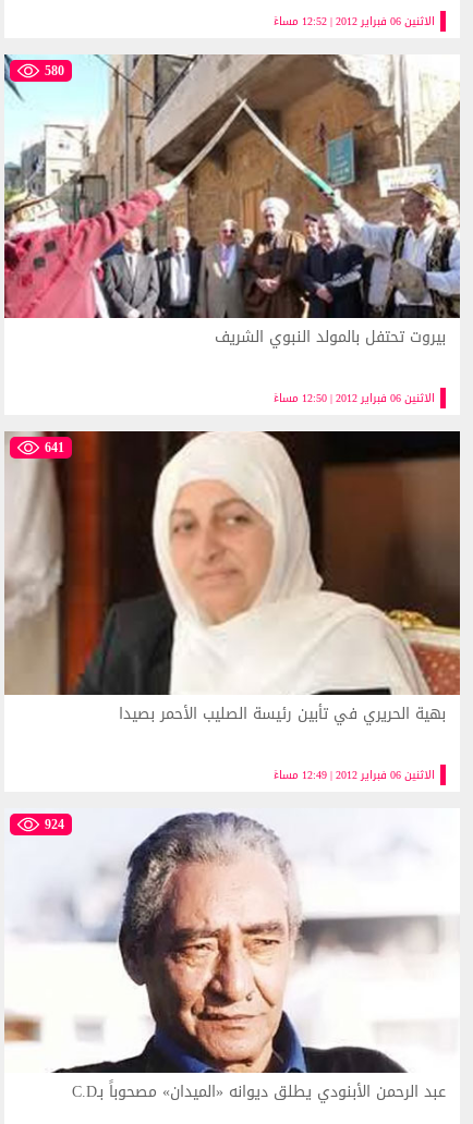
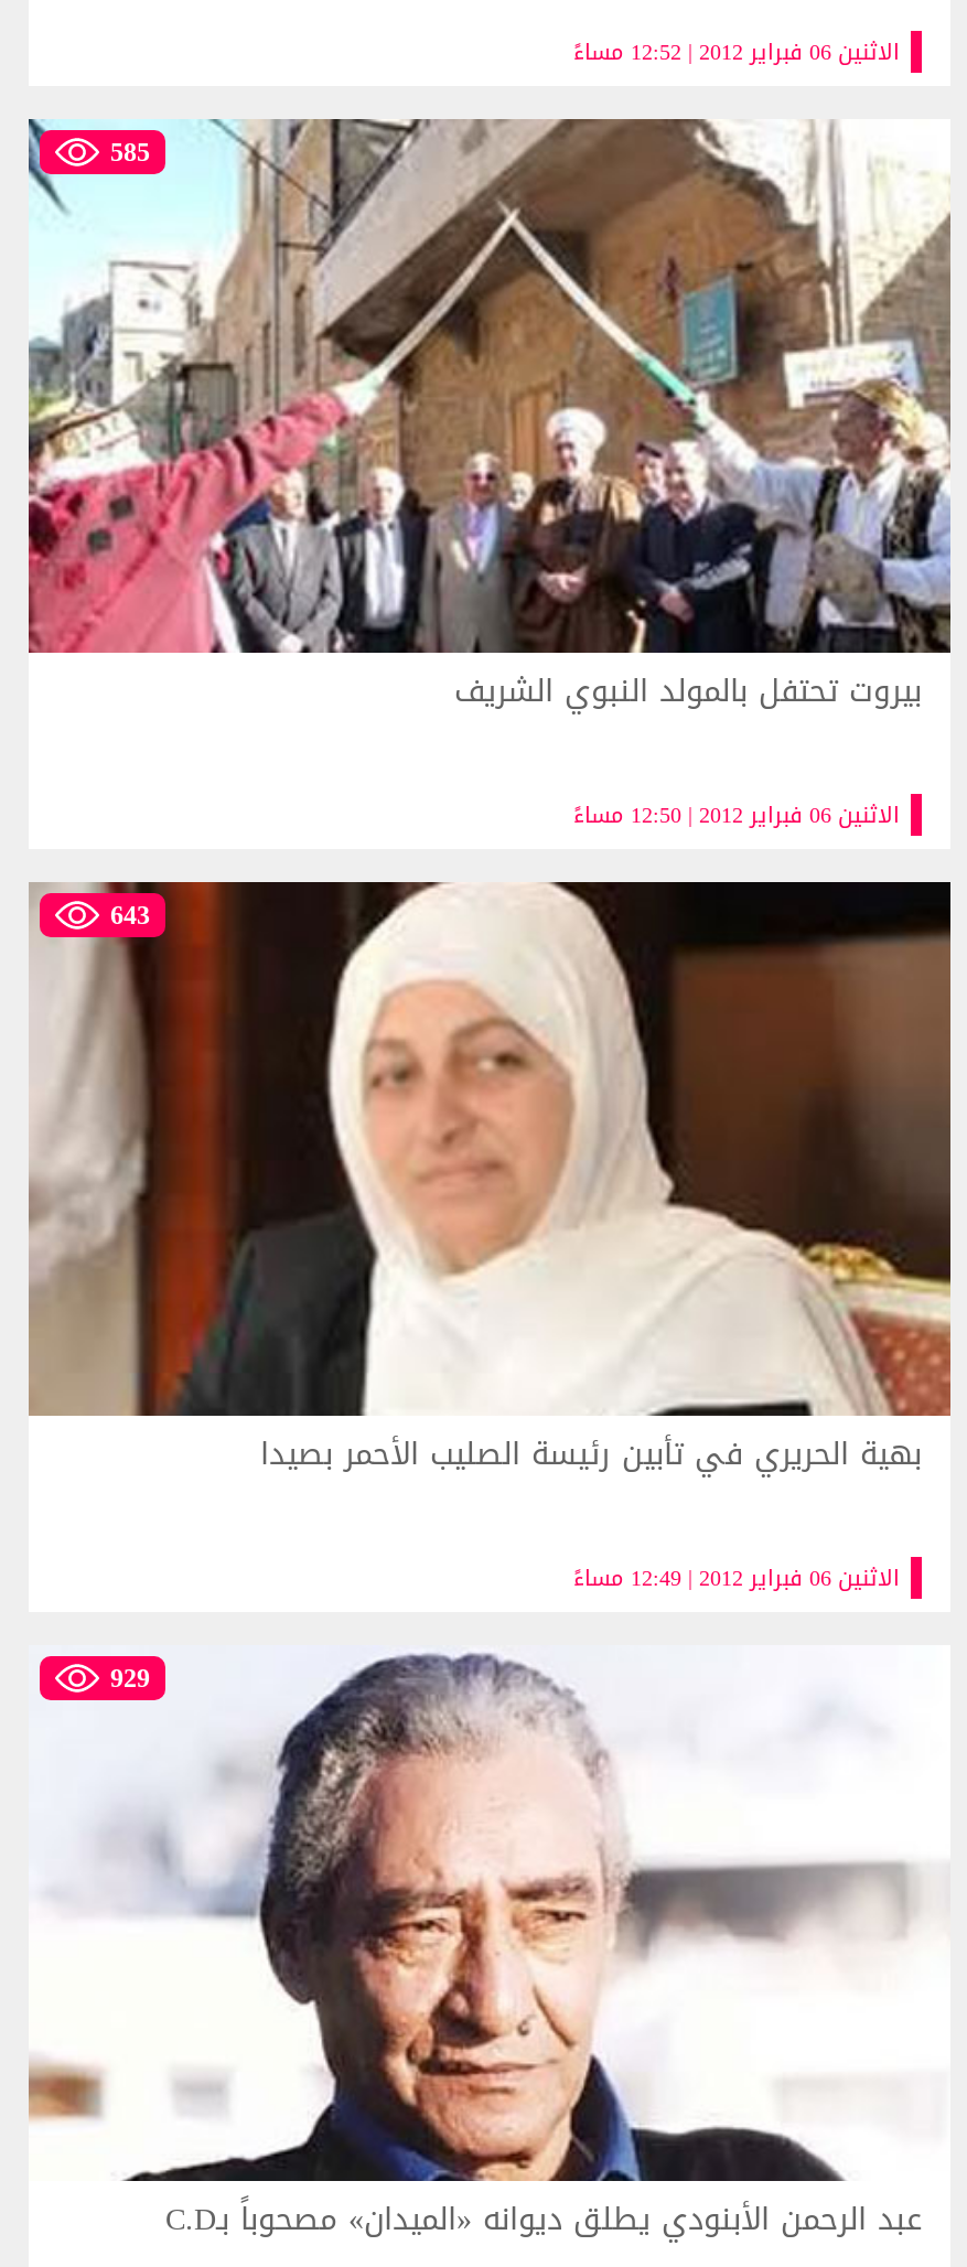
[45,58,64,82] 580 -> [110,127,150,175] 585
[45,436,64,460] 641 -> [110,891,150,939] 643
[45,813,64,837] 924 -> [110,1655,150,1703] 929

